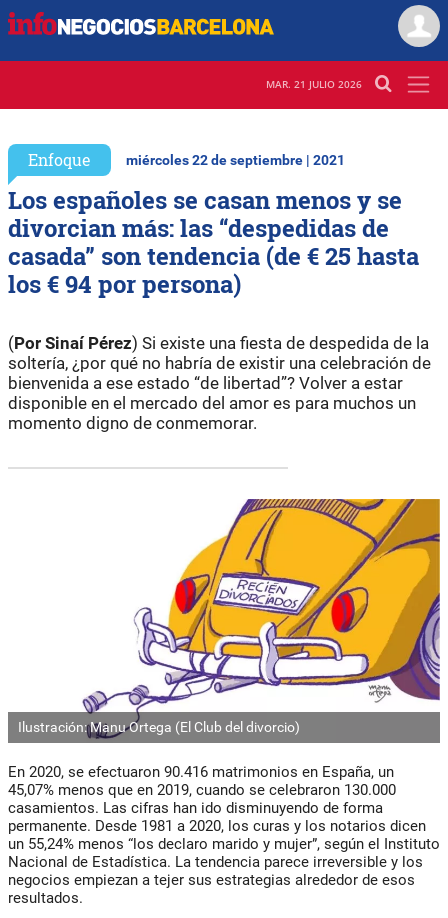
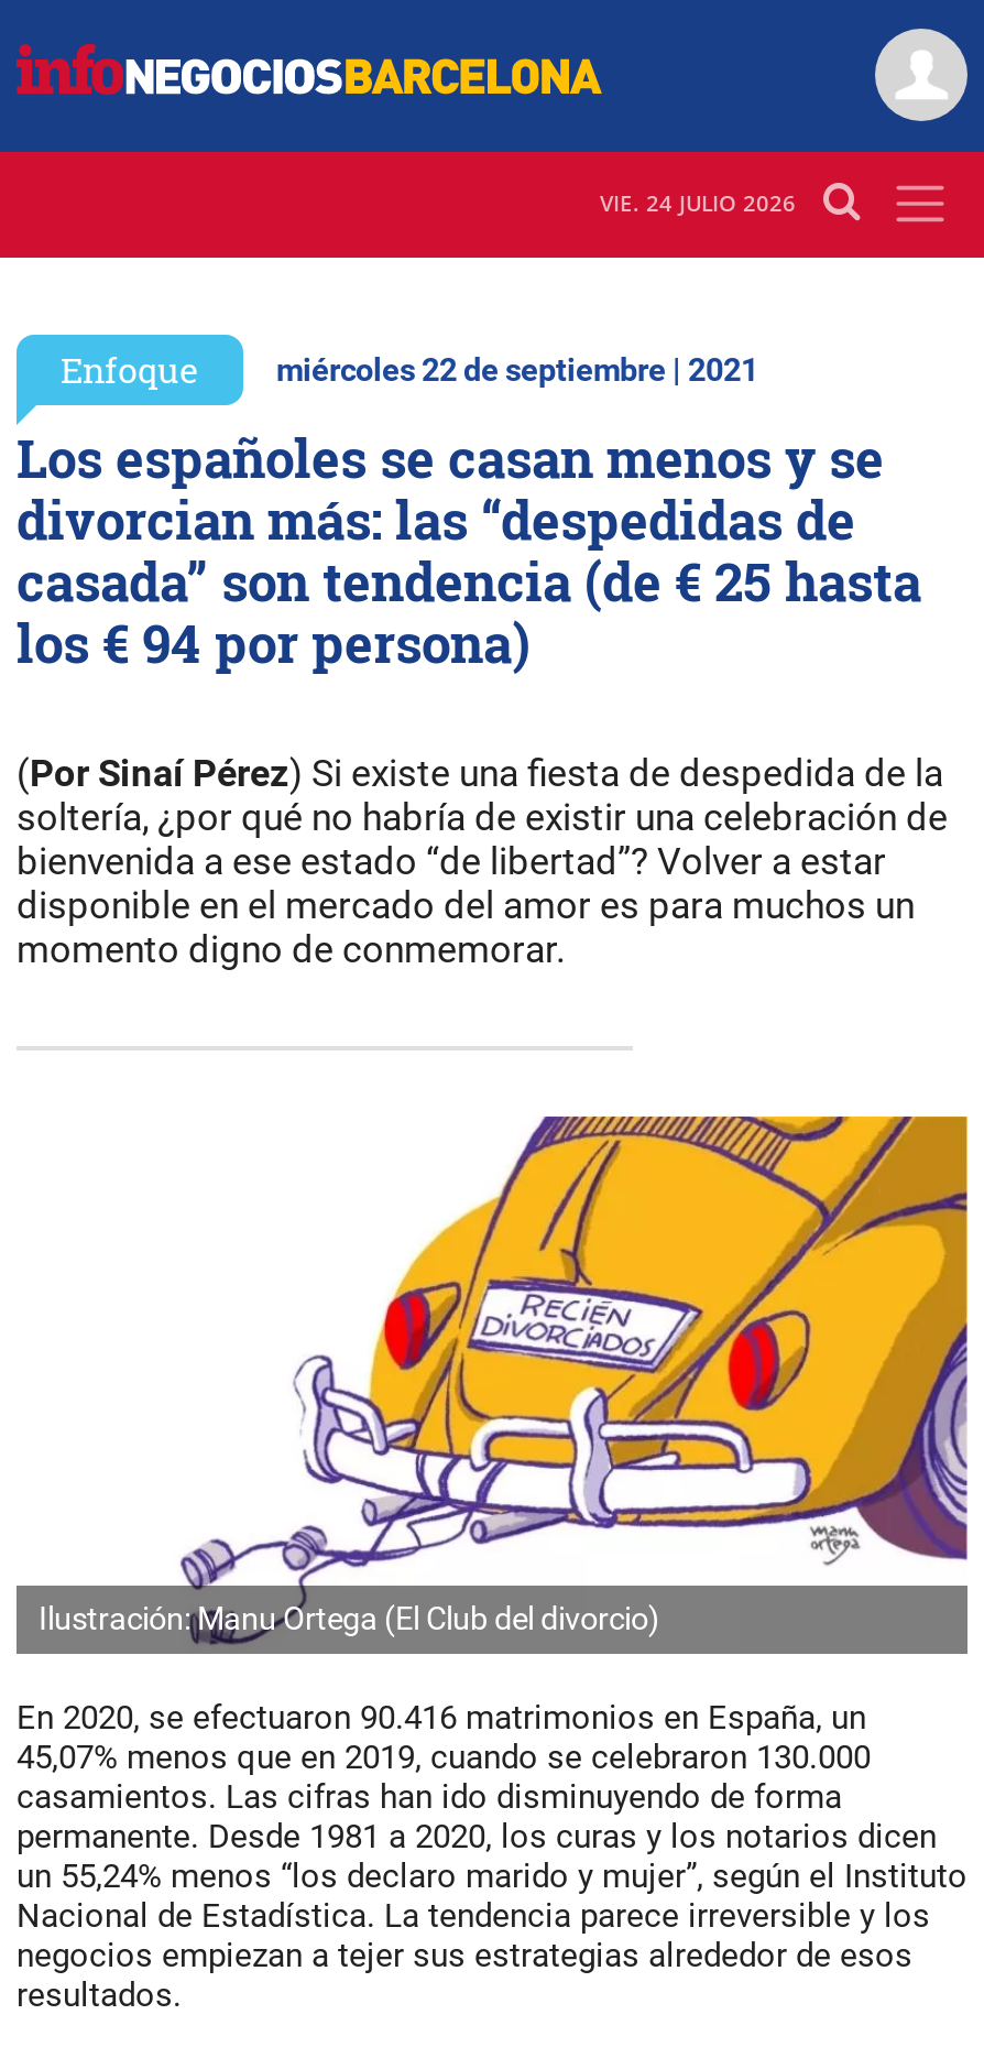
[266,77,362,91] MAR. 21 JULIO 2026 -> [600,188,796,219] VIE. 24 JULIO 2026

